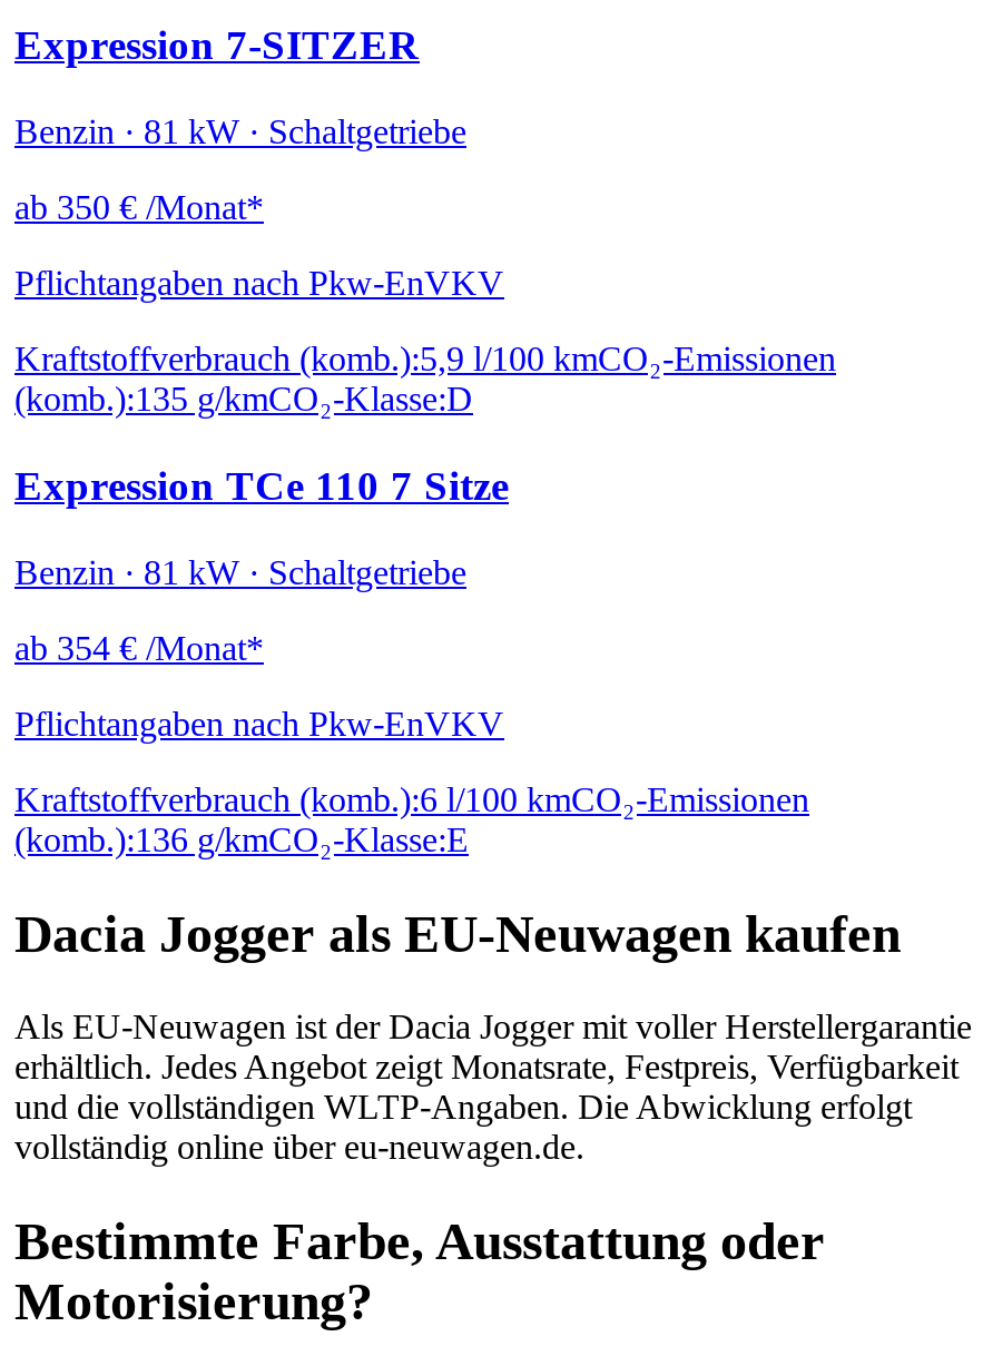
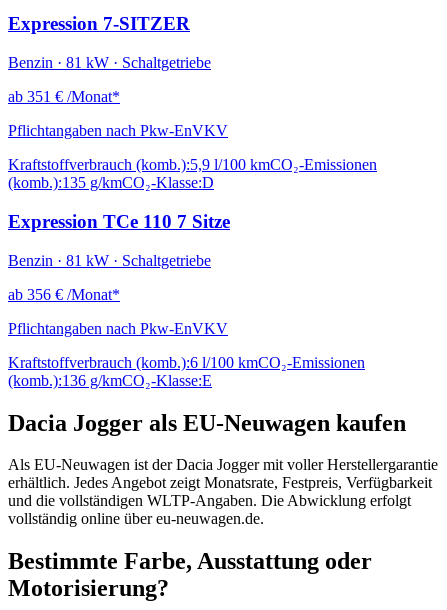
[14,189,264,226] ab 350 €/Monat* -> [8,88,120,105] ab 351 €/Monat*
[14,628,264,666] ab 354 €/Monat* -> [8,286,120,303] ab 356 €/Monat*

